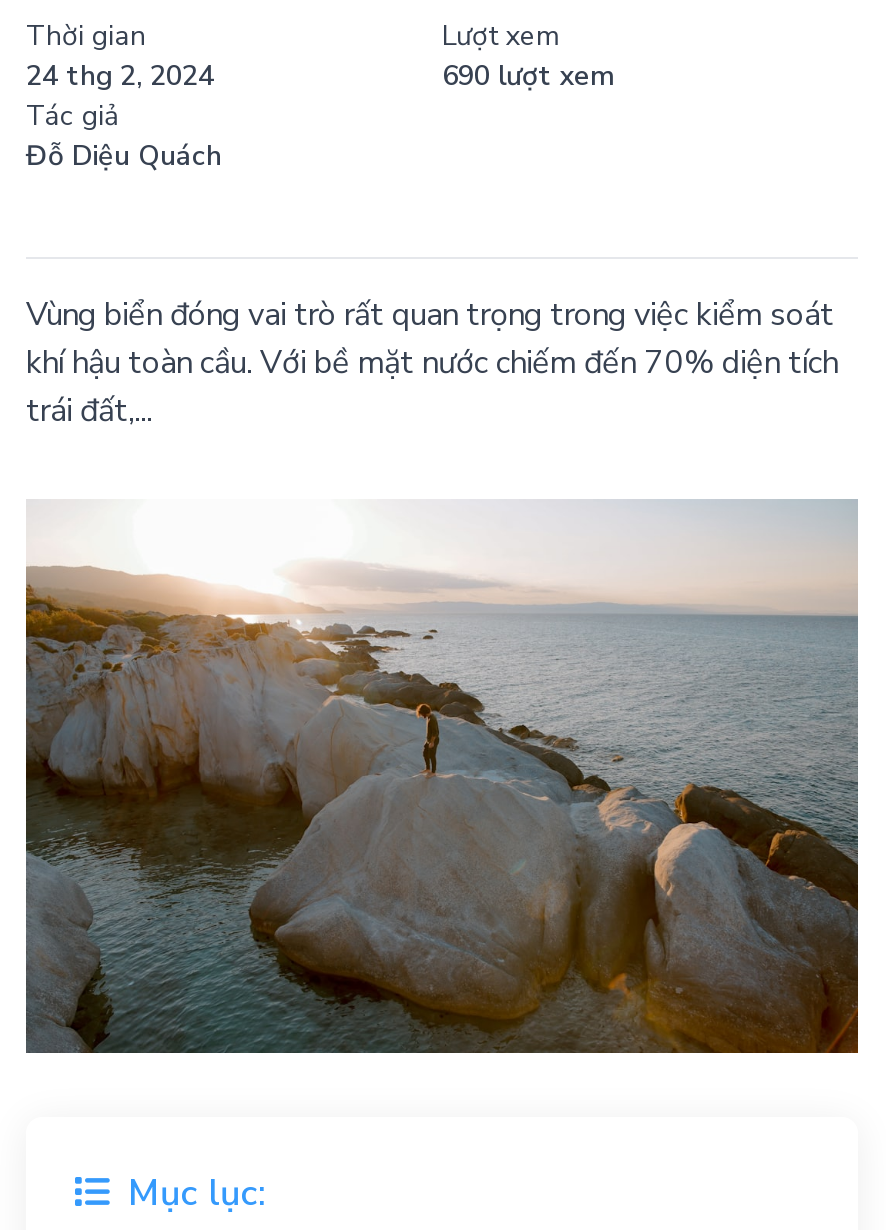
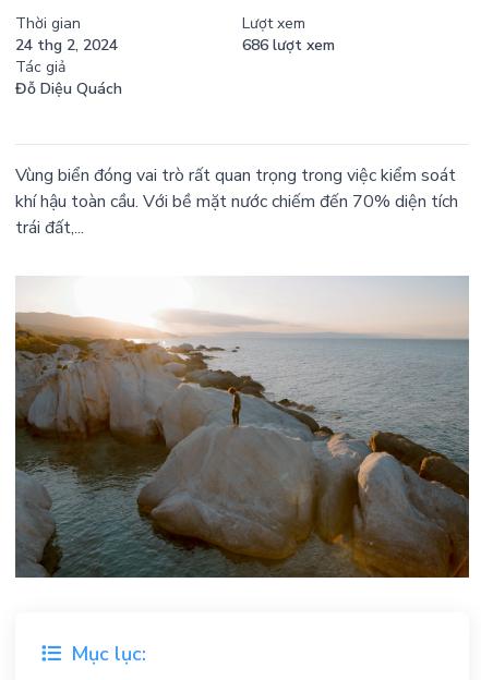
[442,57,612,95] 690 lượt xem -> [242,35,335,56] 686 lượt xem

